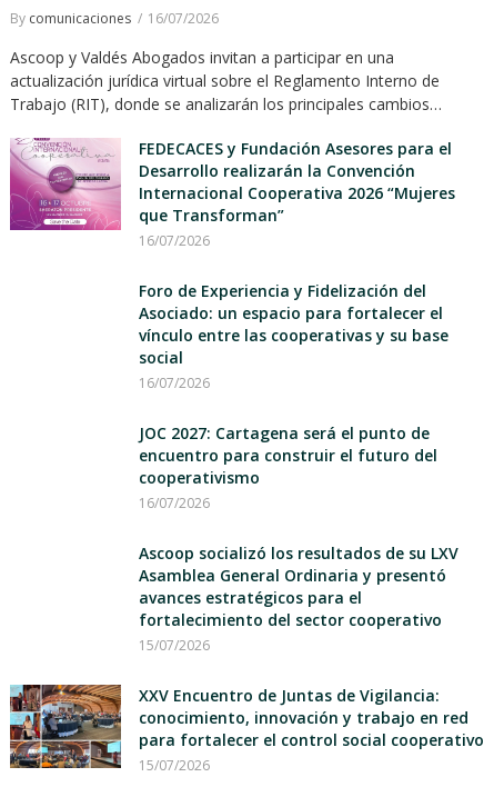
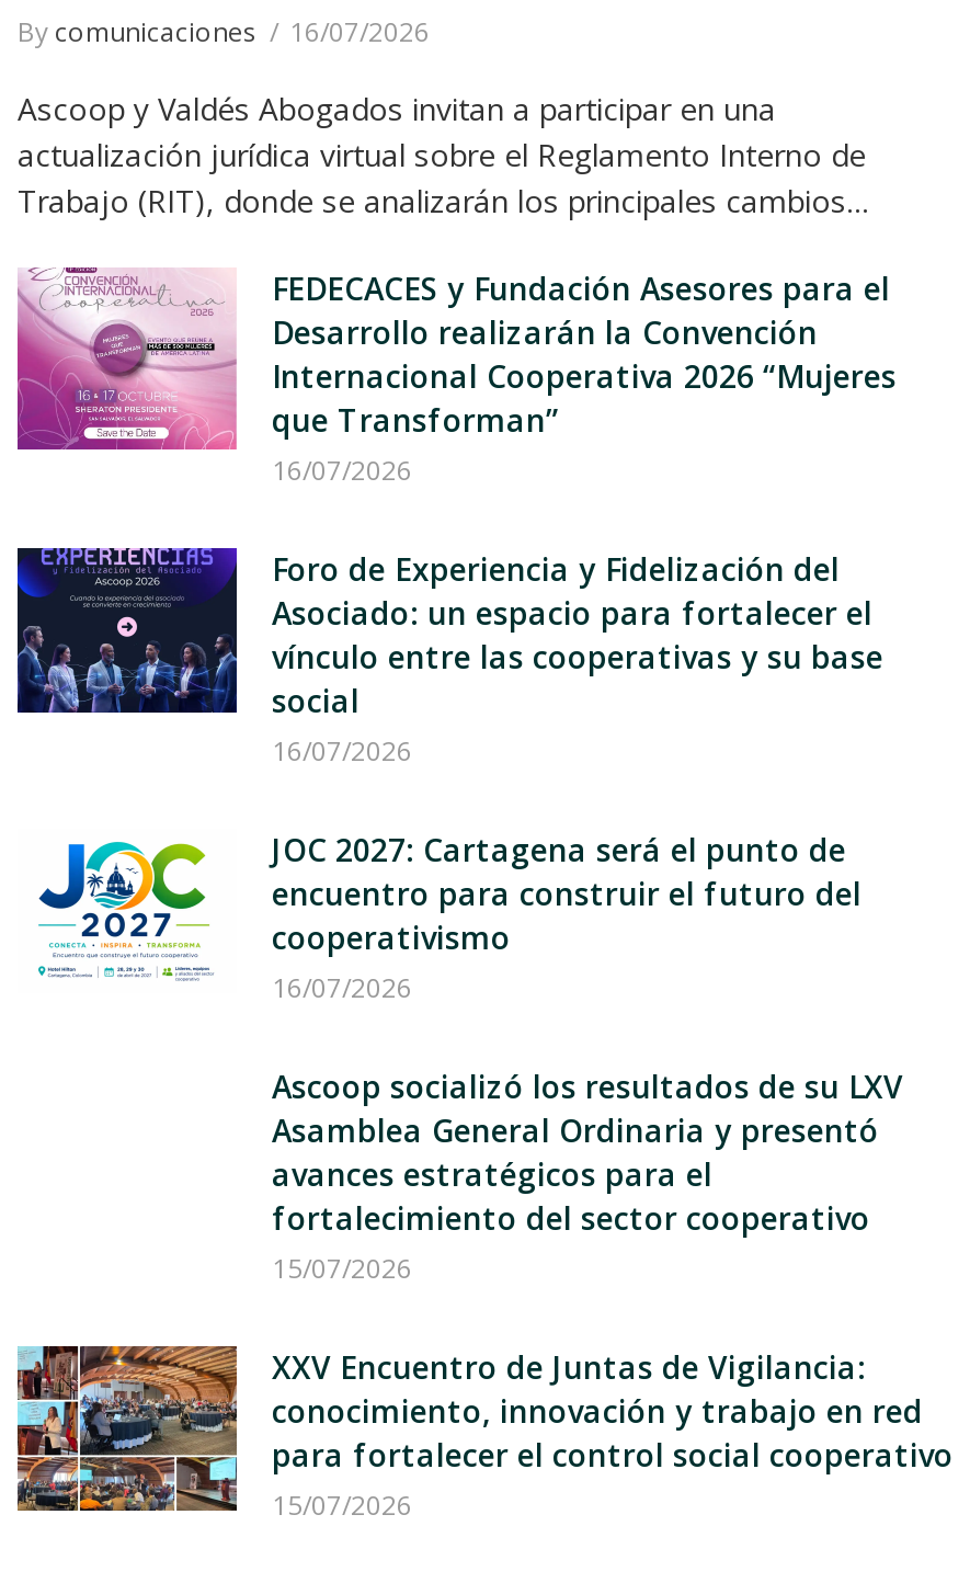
none -> [15,546,239,715] [image]
none -> [37,840,213,982] [image]

